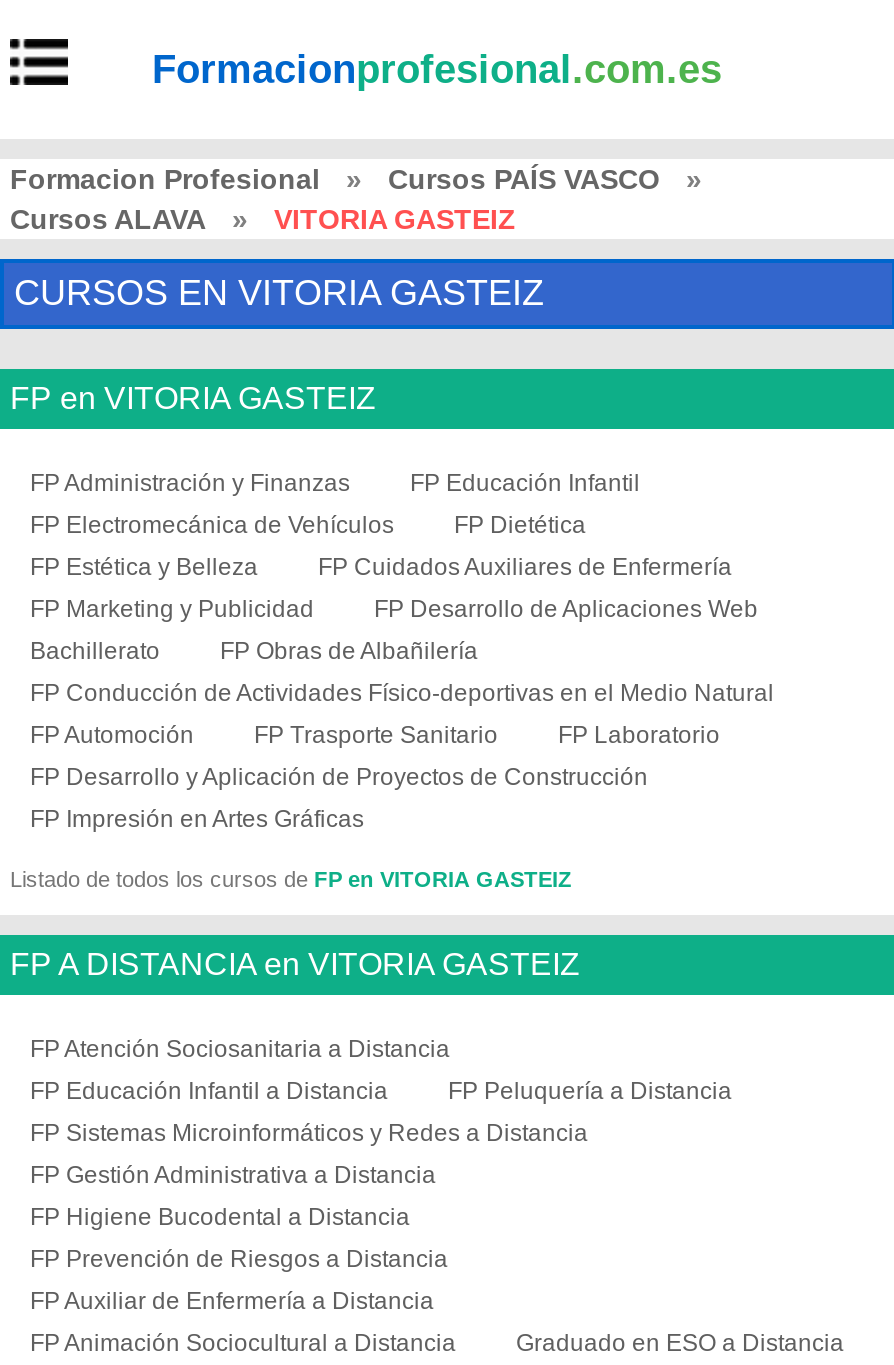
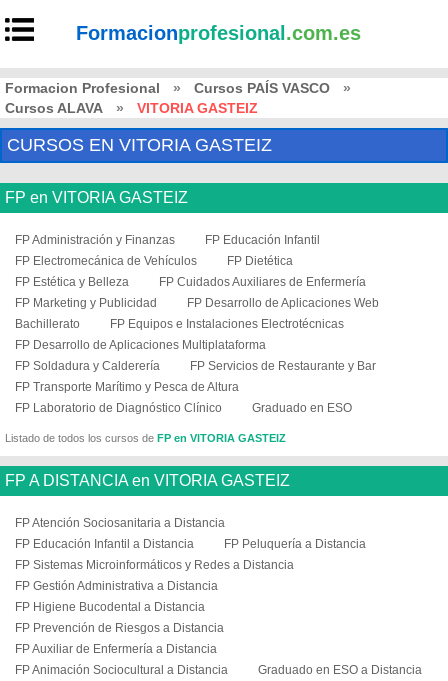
[220,637,478,665] FP Obras de Albañilería -> [110,317,344,331] FP Equipos e Instalaciones Electrotécnicas
[30,679,774,707] FP Conducción de Actividades Físico-deportivas en el Medio Natural -> [15,338,266,352] FP Desarrollo de Aplicaciones Multiplataforma
[30,721,720,749] FP Automoción | FP Trasporte Sanitario | FP Laboratorio -> [15,359,376,373] FP Soldadura y Calderería | FP Servicios de Restaurante y Bar
[30,763,648,791] FP Desarrollo y Aplicación de Proyectos de Construcción -> [15,380,239,394] FP Transporte Marítimo y Pesca de Altura
[30,805,364,833] FP Impresión en Artes Gráficas -> [15,401,352,415] FP Laboratorio de Diagnóstico Clínico | Graduado en ESO

